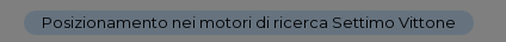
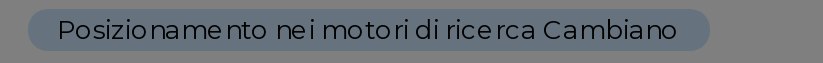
[41,12,455,31] Posizionamento nei motori di ricerca Settimo Vittone -> [57,12,679,44] Posizionamento nei motori di ricerca Cambiano

